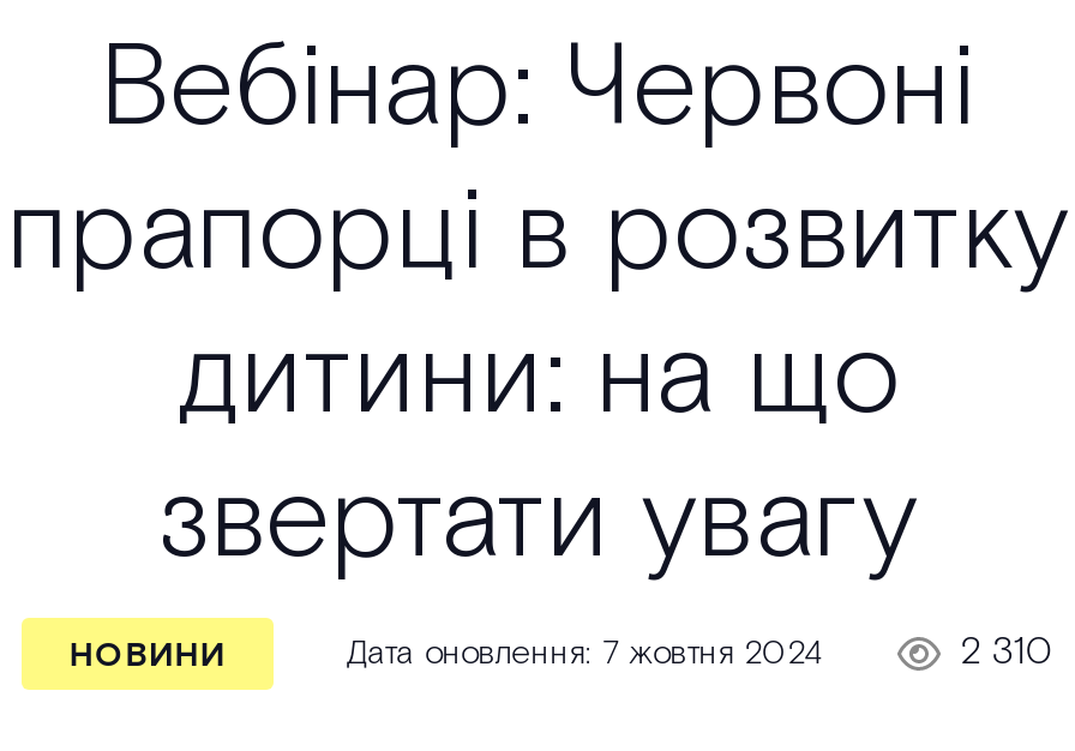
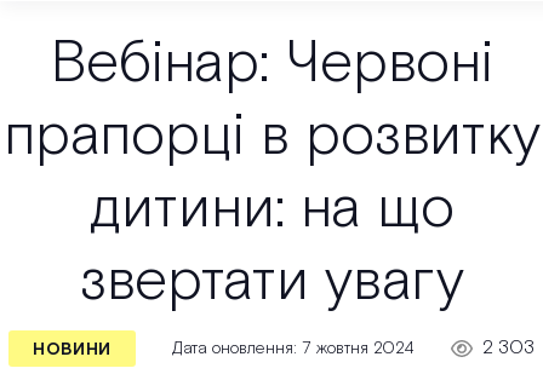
[960,628,1054,678] 2 310 -> [483,336,535,361] 2 303

